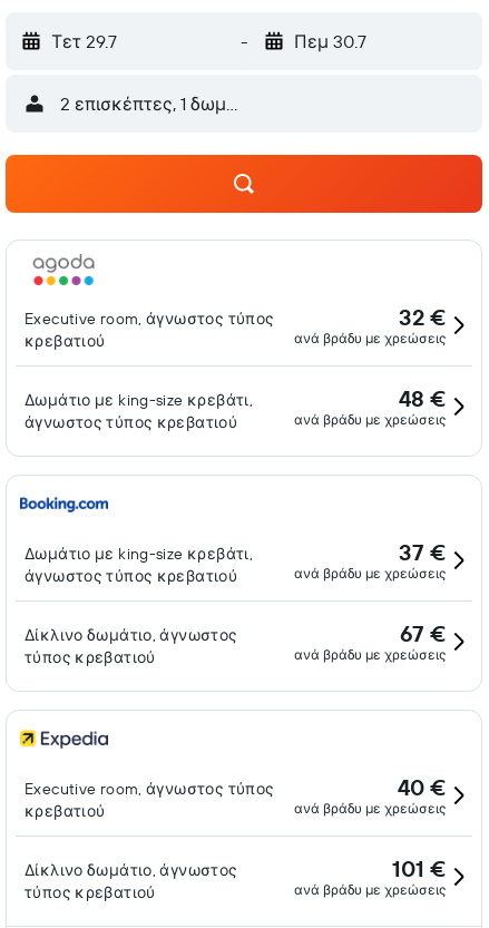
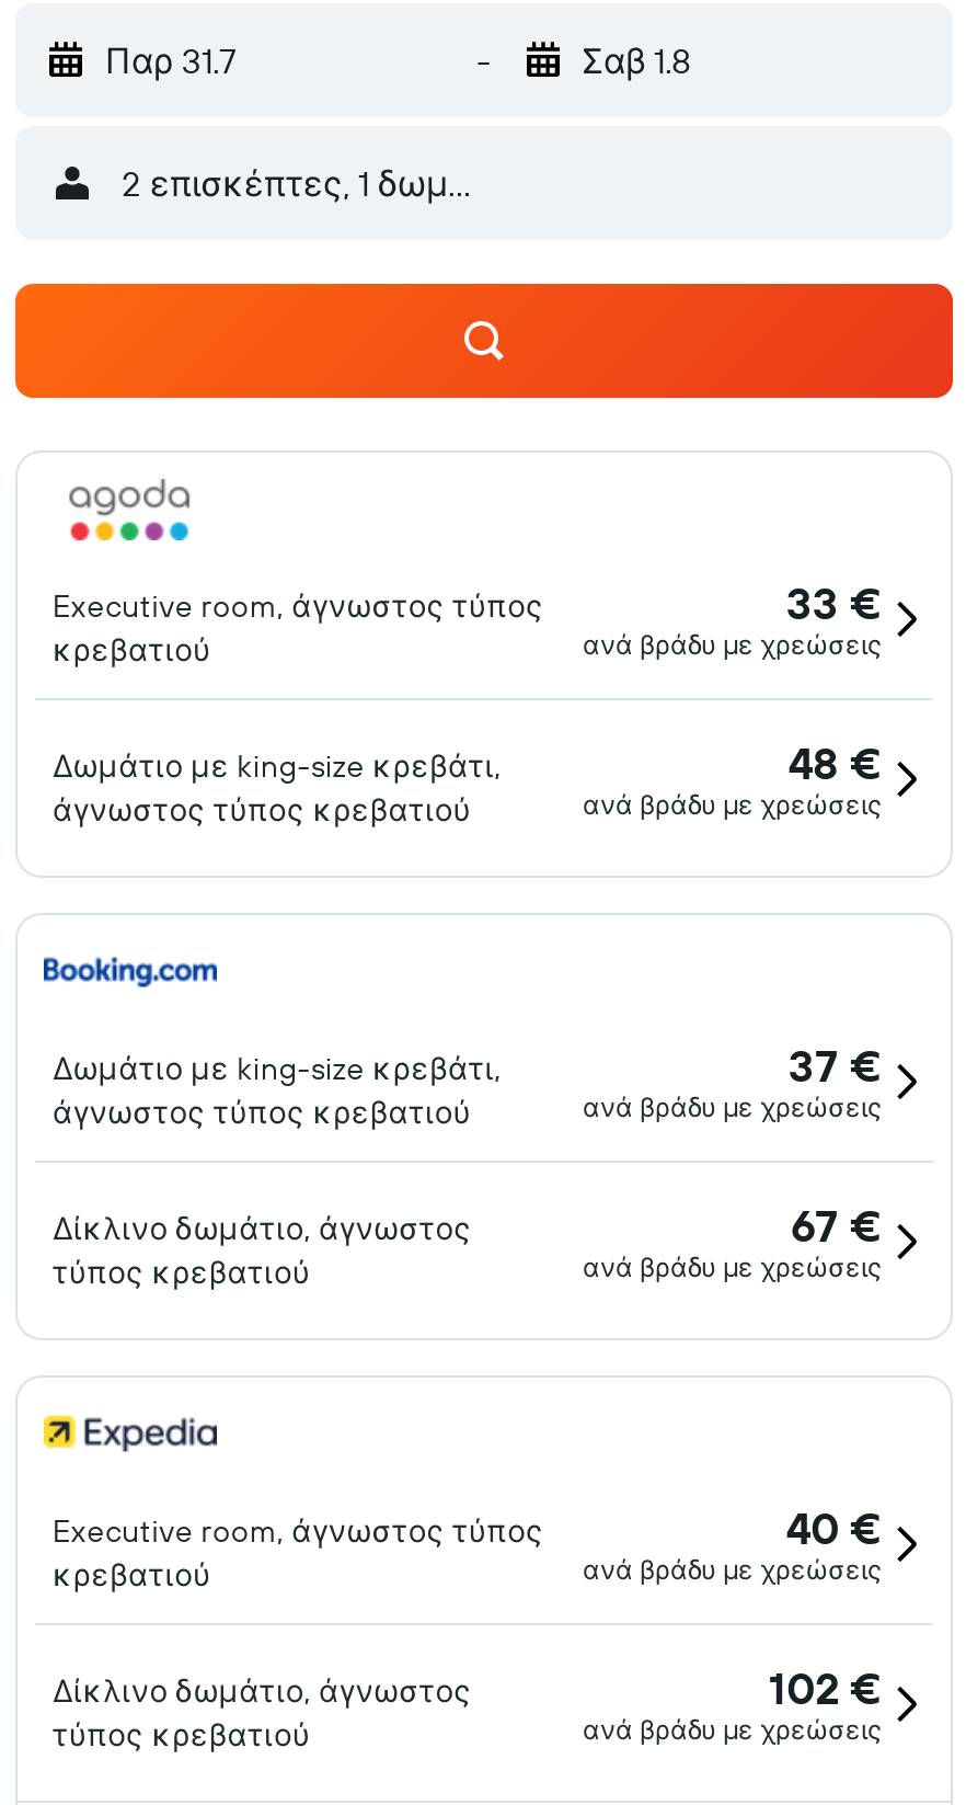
[51,30,117,52] Τετ 29.7 -> [105,38,237,82] Παρ 31.7
[294,30,366,52] Πεμ 30.7 -> [582,38,691,82] Σαβ 1.8
[399,303,446,331] 32 € -> [786,575,881,630] 33 €
[392,854,446,882] 101 € -> [769,1660,881,1715] 102 €

